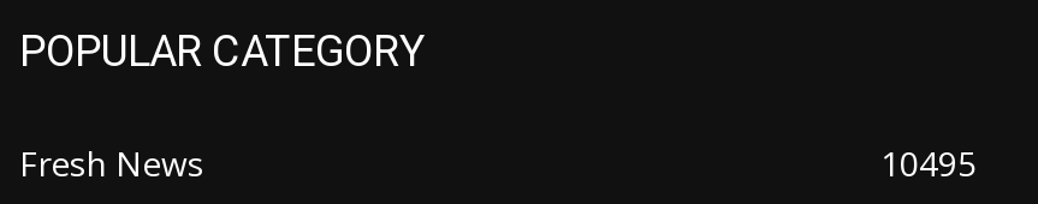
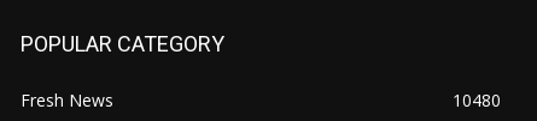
[880,141,977,186] 10495 -> [453,89,501,112] 10480

